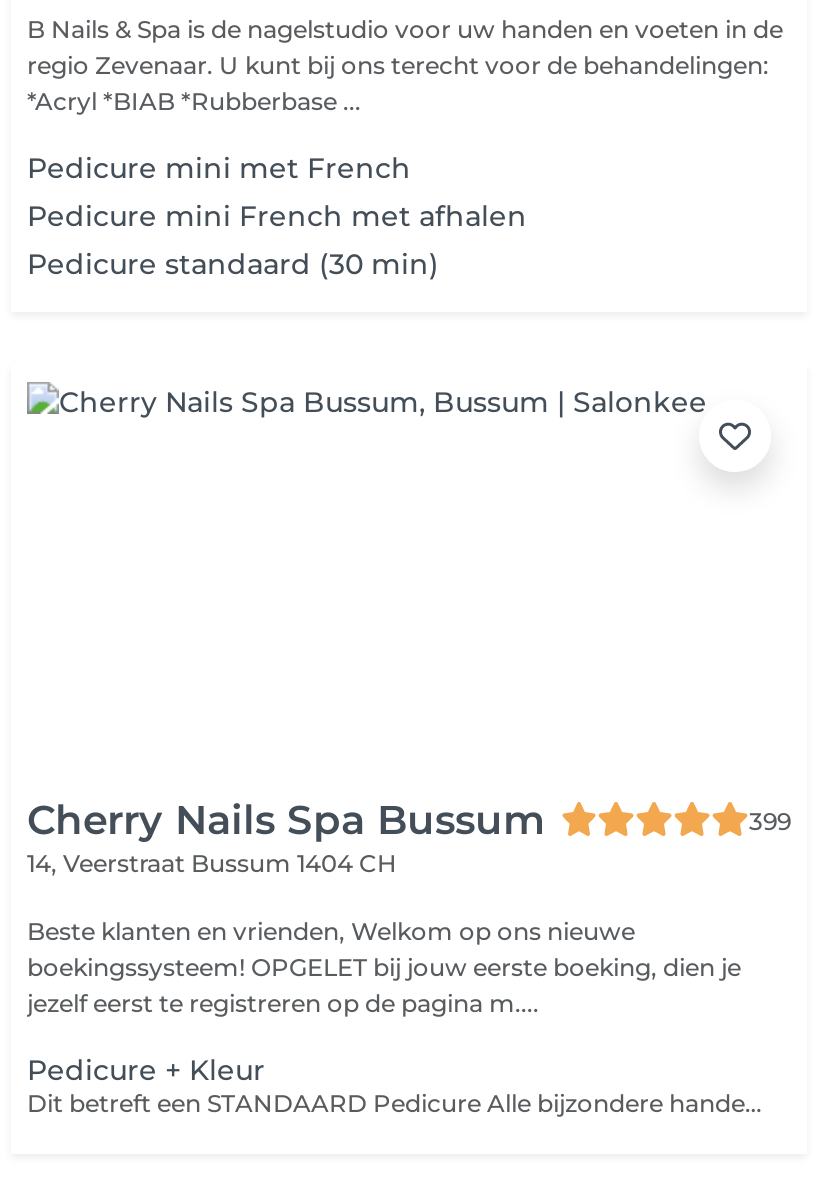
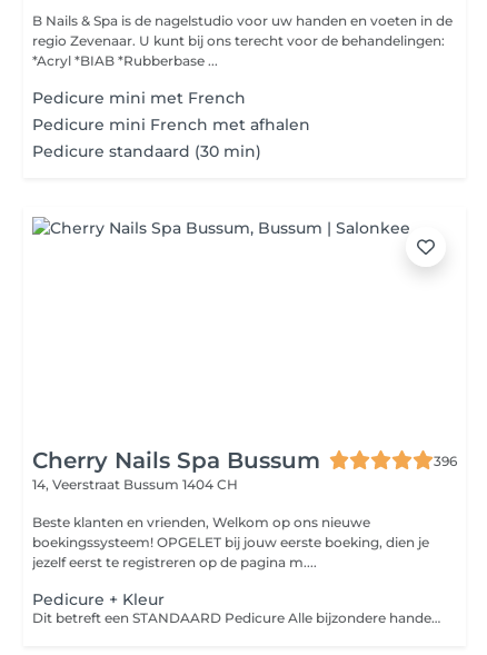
[749,806,791,836] 399 -> [434,453,457,469] 396

